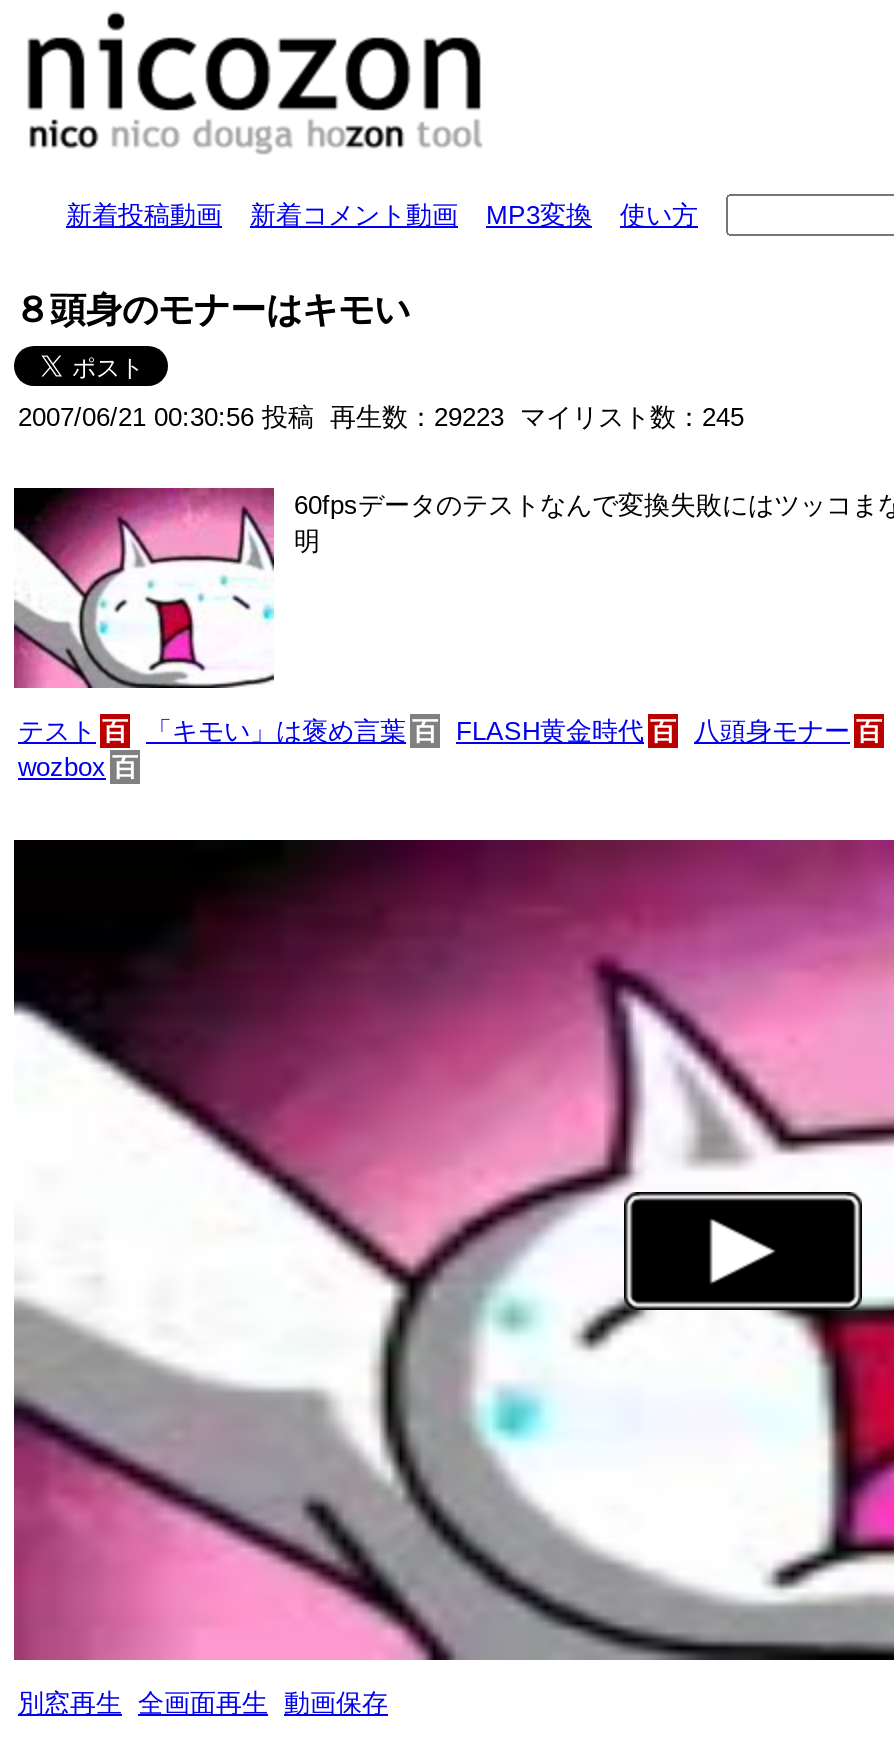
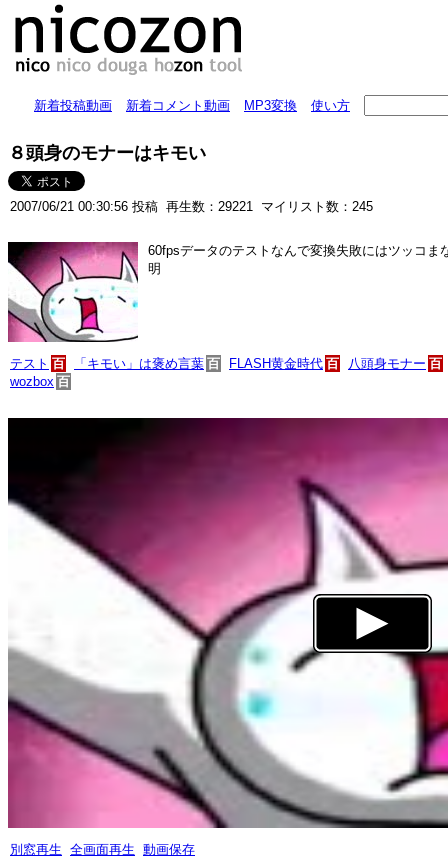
[18,402,744,432] 2007/06/21 00:30:56 投稿 再生数：29223 マイリスト数：245 -> [10,199,373,214] 2007/06/21 00:30:56 投稿 再生数：29221 マイリスト数：245

